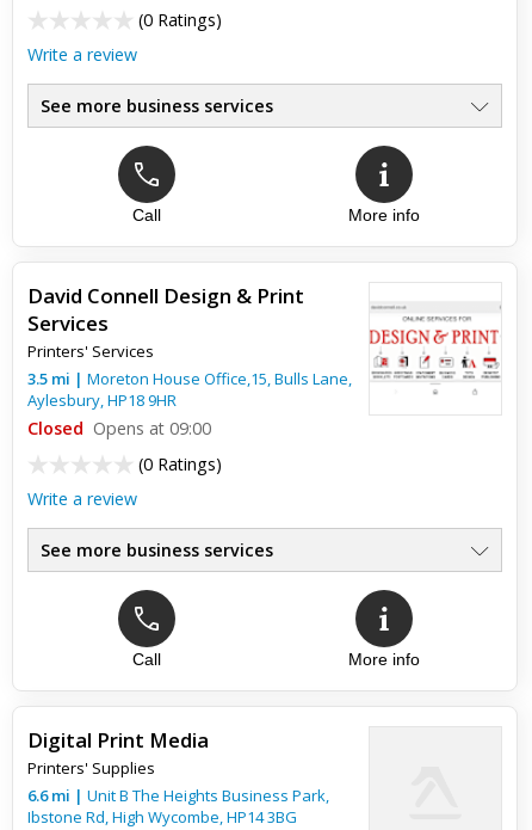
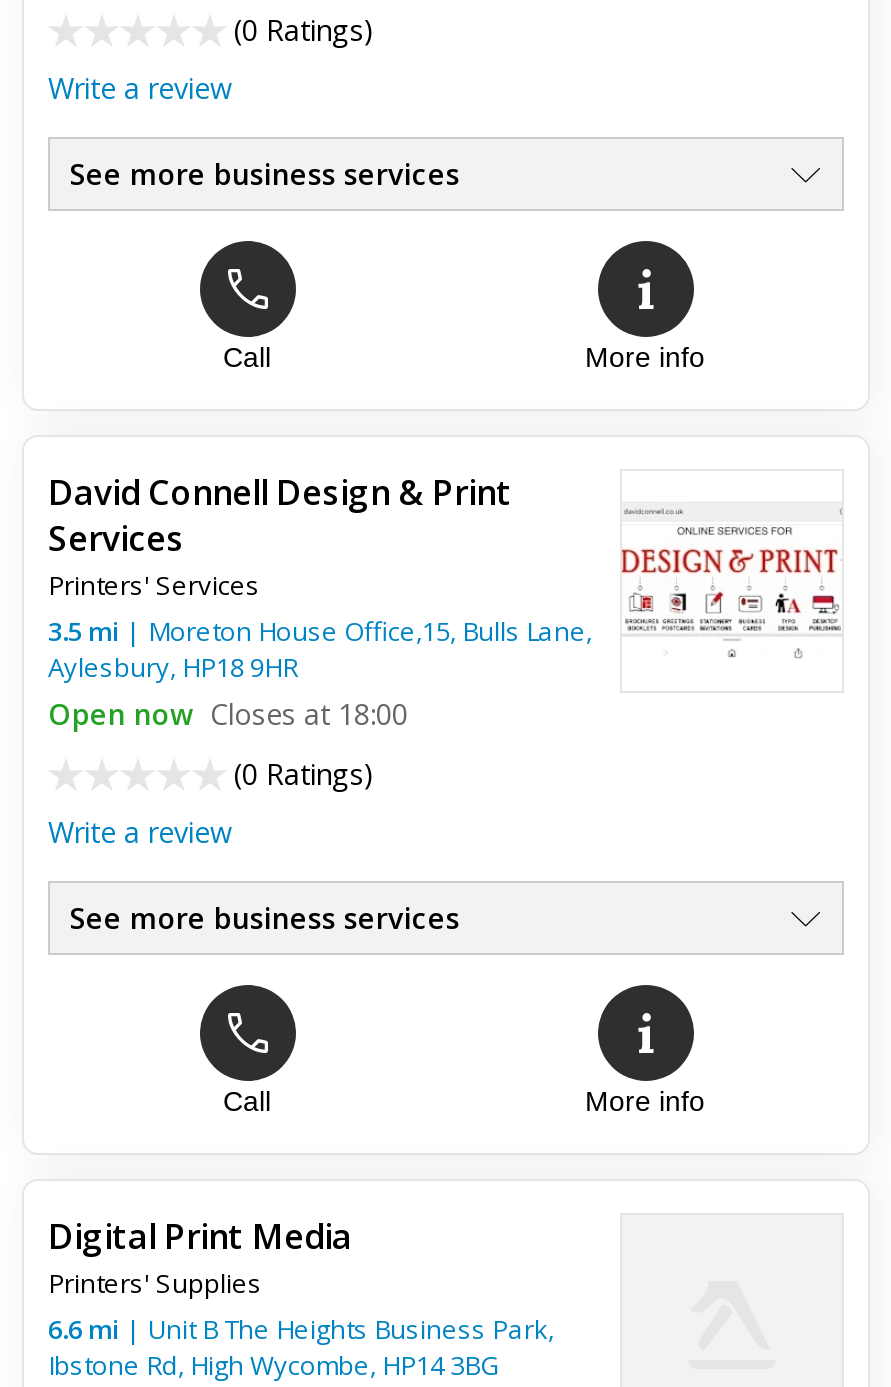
[27,417,211,439] Closed Opens at 09:00 -> [48,695,408,733] Open now Closes at 18:00

